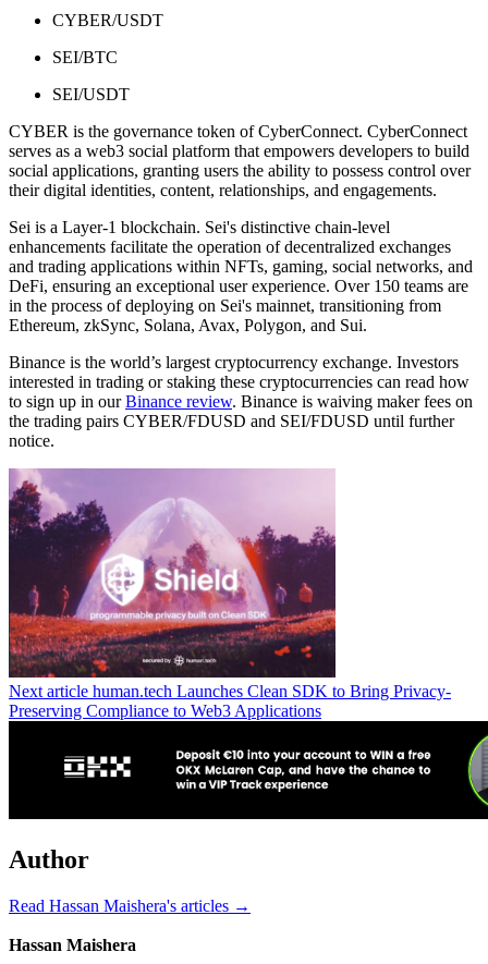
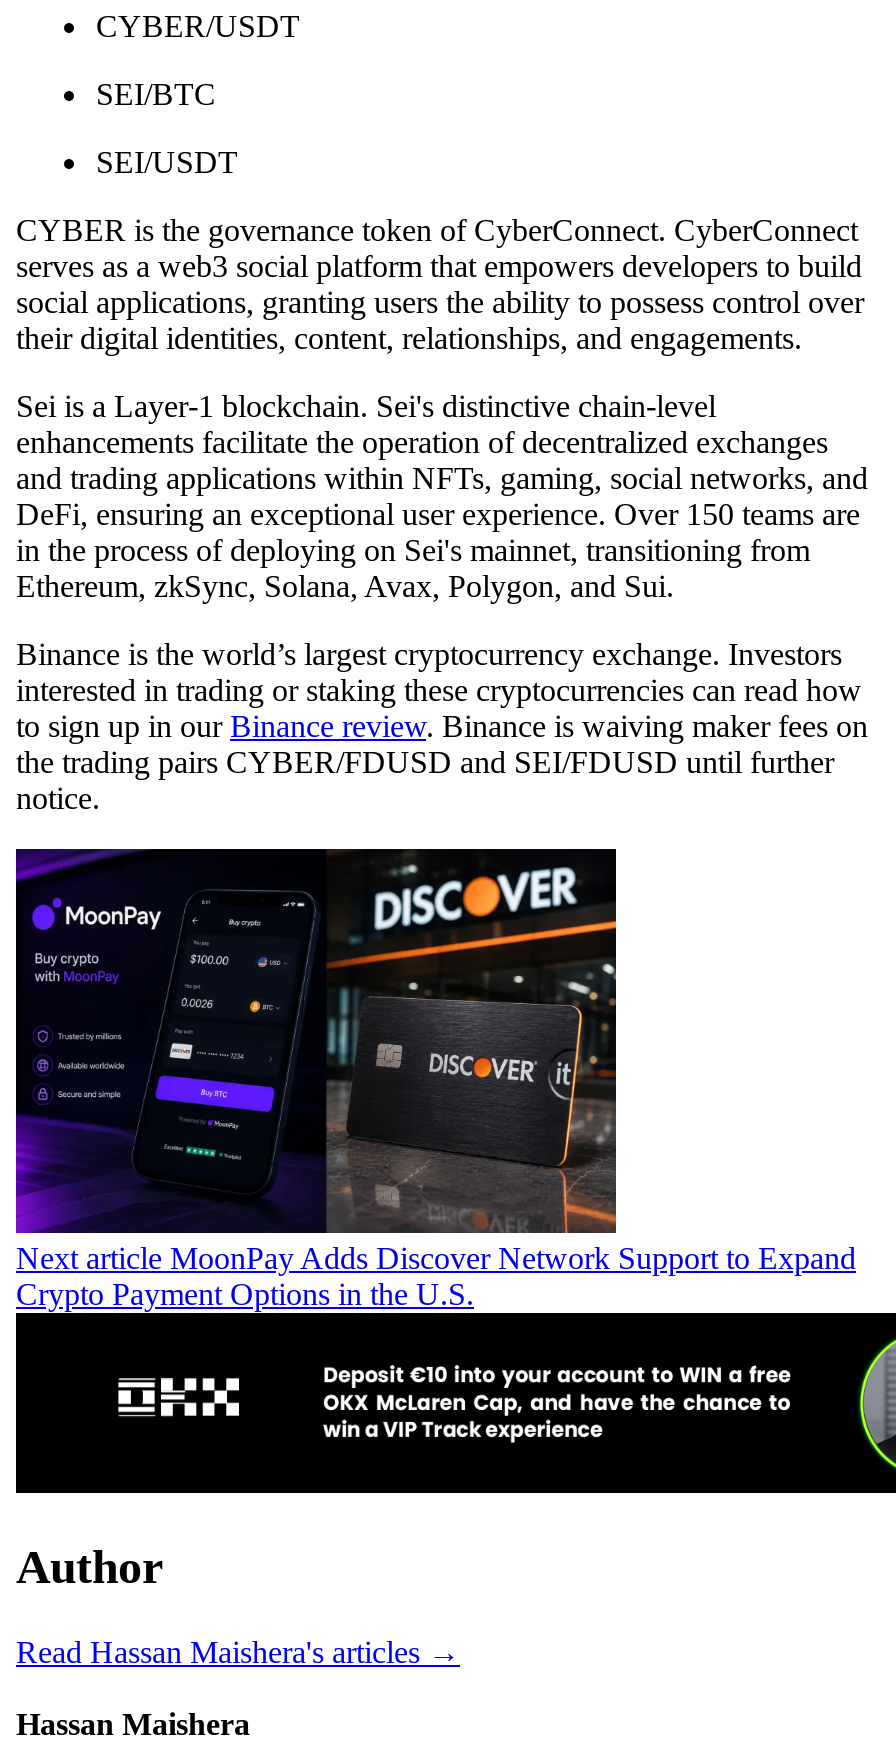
[8,468,451,720] [image] | Next article human.tech Launches Clean SDK to Bring Privacy- | Preserving Compliance to Web3 Applications -> [14,847,856,1311] [image] | Next article MoonPay Adds Discover Network Support to Expand | Crypto Payment Options in the U.S.

